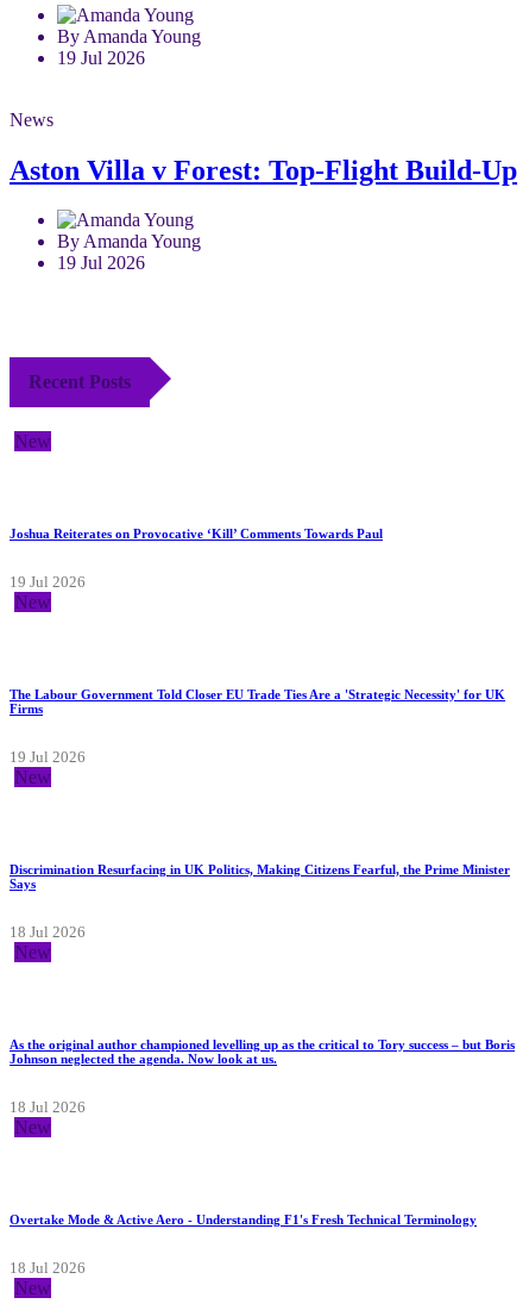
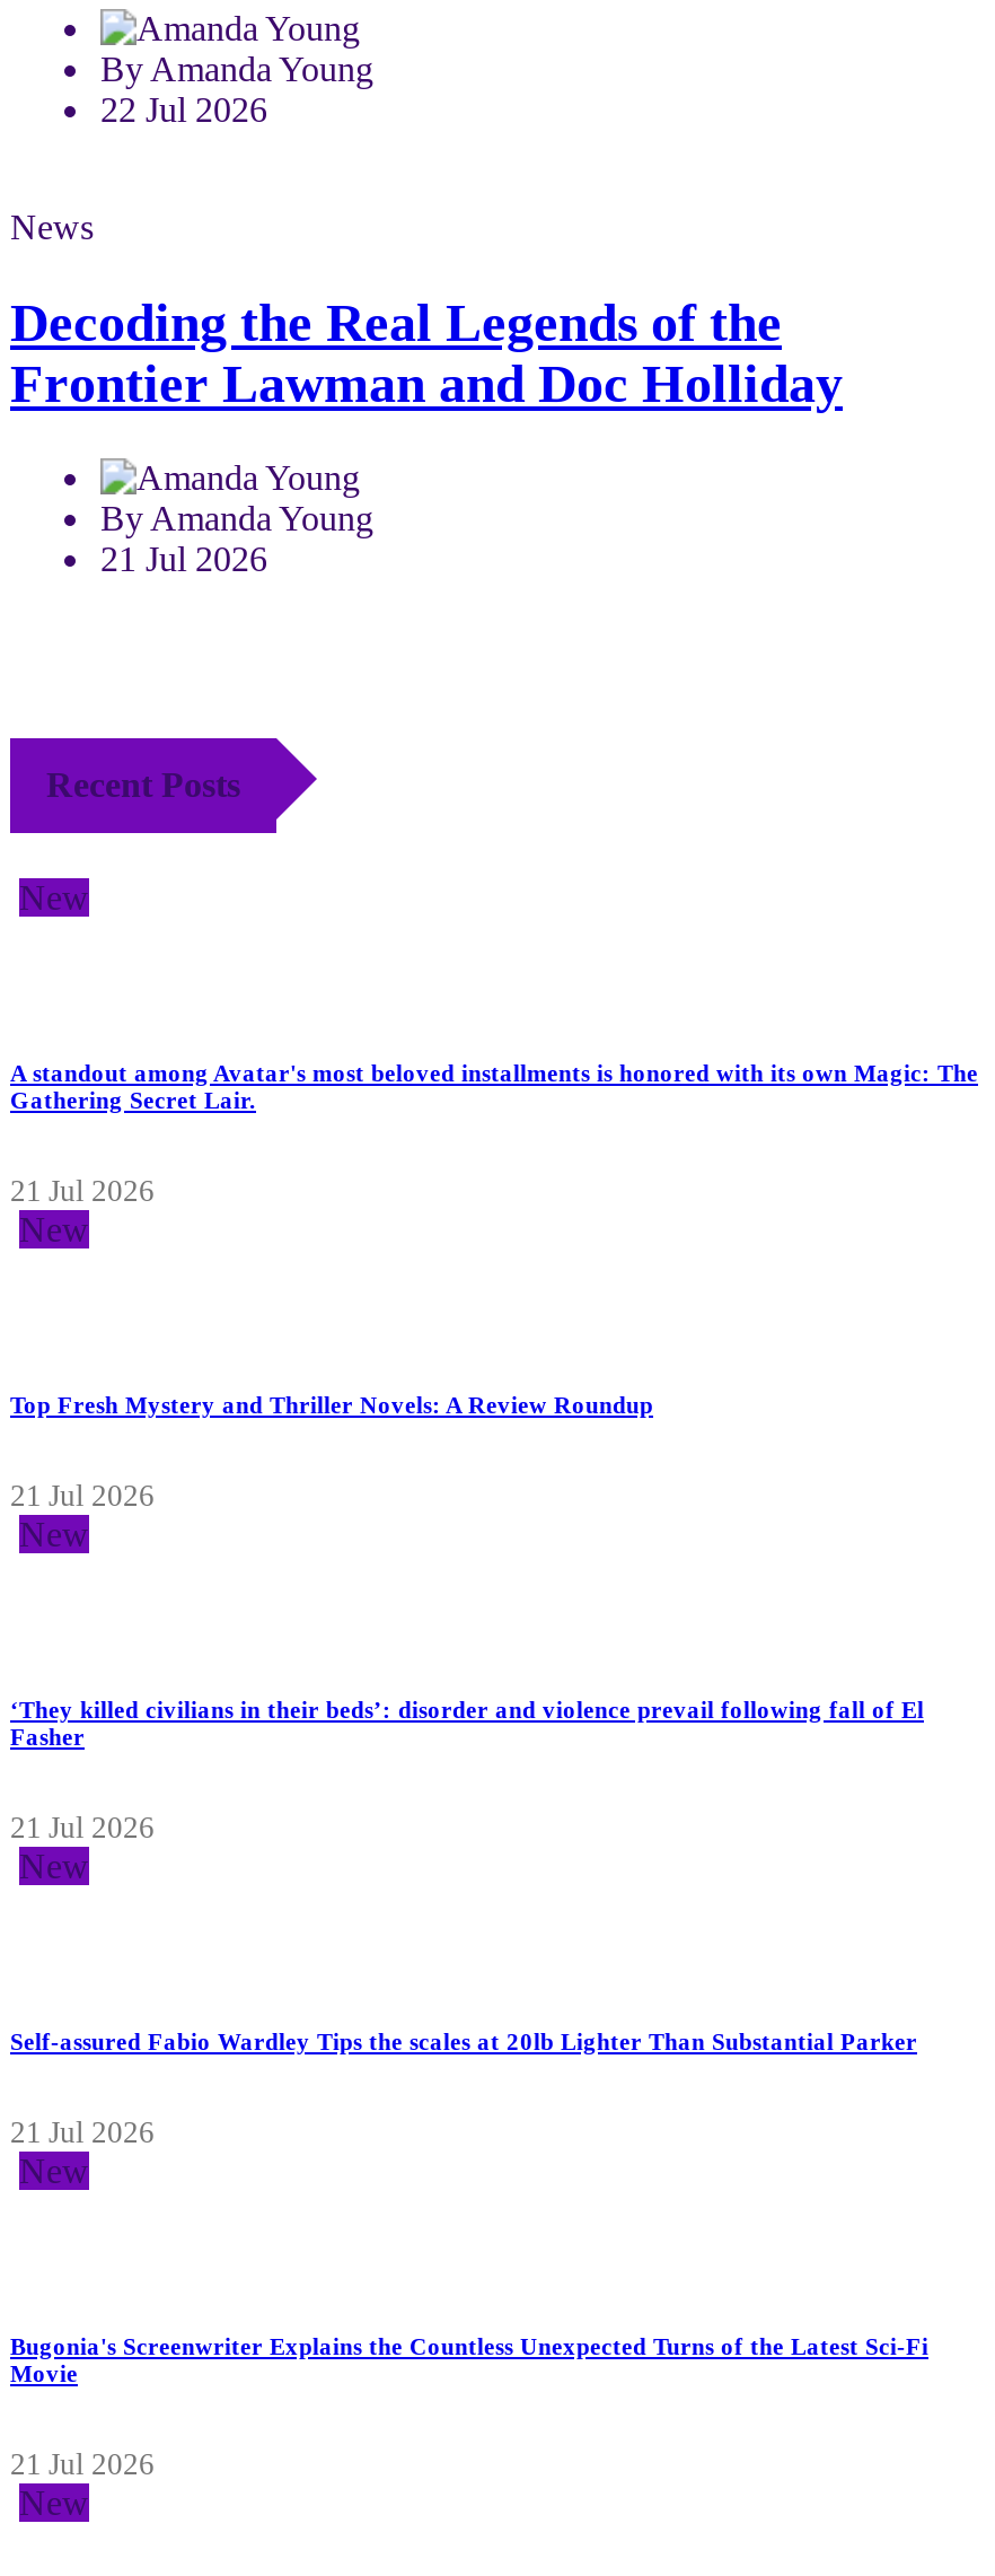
[57,47,145,67] 19 Jul 2026 -> [100,89,267,128] 22 Jul 2026
[10,154,517,185] Aston Villa v Forest: Top-Flight Build-Up -> [10,292,843,412] Decoding the Real Legends of the | Frontier Lawman and Doc Holliday
[57,253,145,273] 19 Jul 2026 -> [100,540,267,579] 21 Jul 2026
[10,526,383,541] Joshua Reiterates on Provocative ‘Kill’ Comments Towards Paul -> [10,1059,978,1113] A standout among Avatar's most beloved installments is honored with its own Magic: The | Gathering Secret Lair.
[10,573,86,591] 19 Jul 2026 -> [10,1174,155,1208] 21 Jul 2026
[10,687,505,716] The Labour Government Told Closer EU Trade Ties Are a 'Strategic Necessity' for UK | Firms -> [10,1390,653,1418] Top Fresh Mystery and Thriller Novels: A Review Roundup
[10,748,86,766] 19 Jul 2026 -> [10,1478,155,1512] 21 Jul 2026
[10,862,510,891] Discrimination Resurfacing in UK Politics, Making Citizens Fearful, the Prime Minister | Says -> [10,1695,924,1749] ‘They killed civilians in their beds’: disorder and violence prevail following fall of El | Fasher
[10,923,86,941] 18 Jul 2026 -> [10,1810,155,1844] 21 Jul 2026
[10,1037,515,1066] As the original author championed levelling up as the critical to Tory success – but Boris | Johnson neglected the agenda. Now look at us. -> [10,2027,917,2054] Self-assured Fabio Wardley Tips the scales at 20lb Lighter Than Substantial Parker
[10,1098,86,1116] 18 Jul 2026 -> [10,2115,155,2149] 21 Jul 2026
[10,1212,477,1226] Overtake Mode & Active Aero - Understanding F1's Fresh Technical Terminology -> [10,2331,928,2386] Bugonia's Screenwriter Explains the Countless Unexpected Turns of the Latest Sci-Fi | Movie
[10,1258,86,1276] 18 Jul 2026 -> [10,2447,155,2481] 21 Jul 2026

